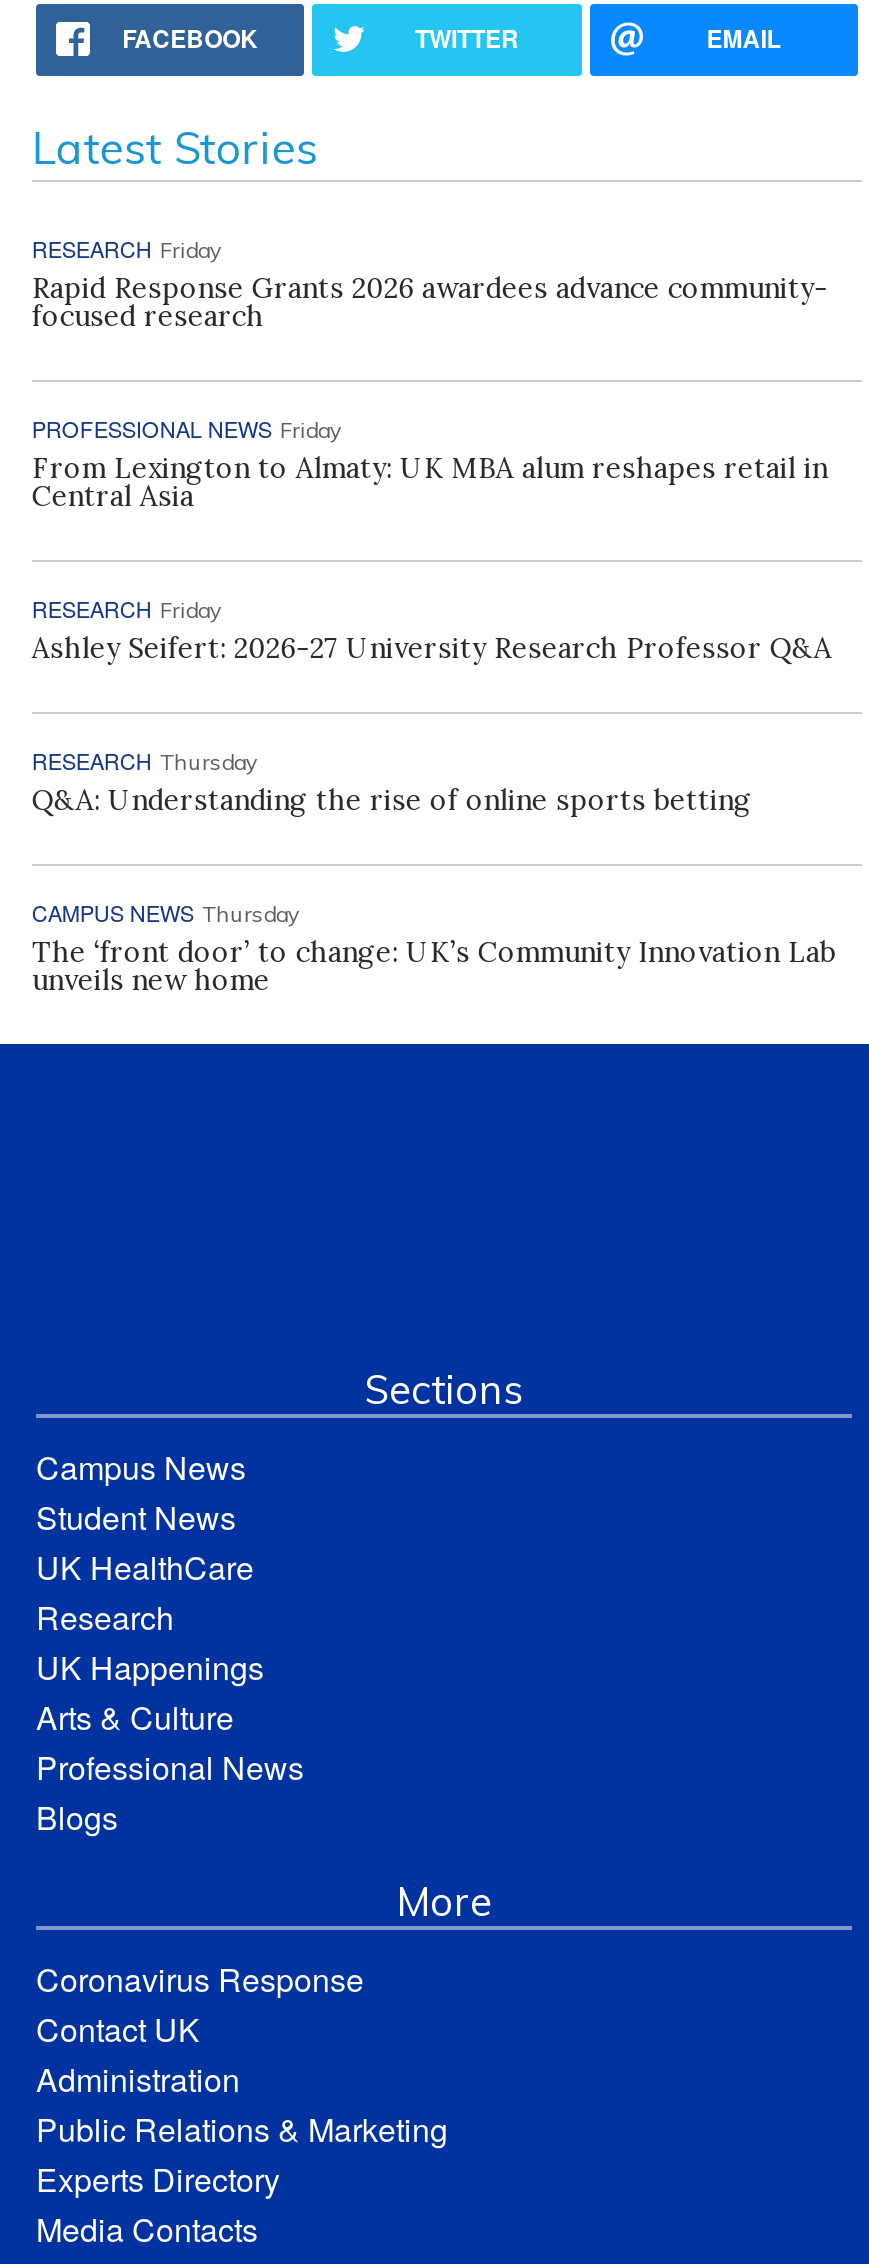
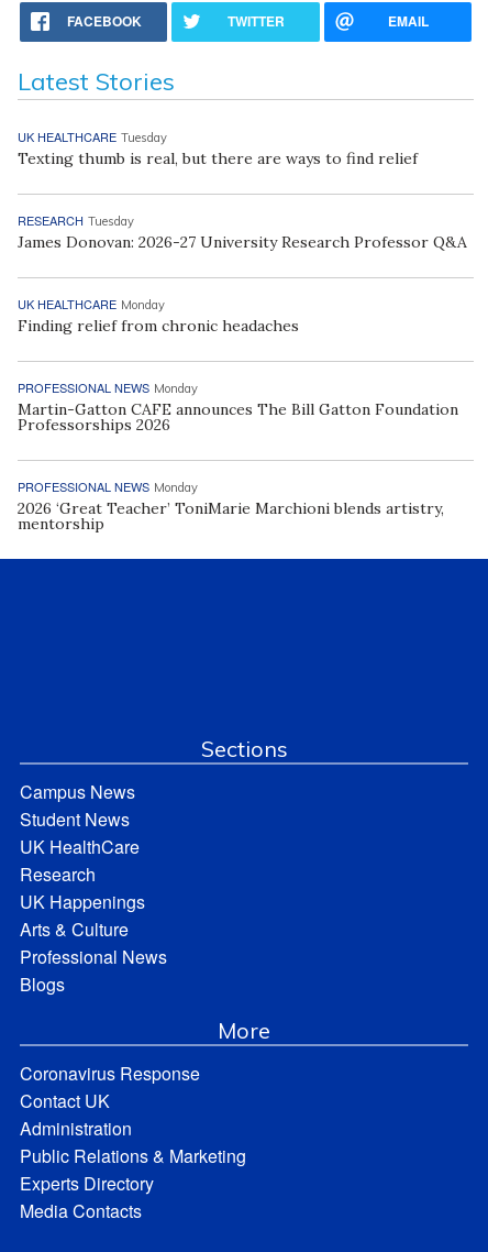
[32,231,828,333] RESEARCH Friday | Rapid Response Grants 2026 awardees advance community- | focused research -> [17,127,418,168] UK HEALTHCARE Tuesday | Texting thumb is real, but there are ways to find relief
[32,411,828,513] PROFESSIONAL NEWS Friday | From Lexington to Almaty: UK MBA alum reshapes retail in | Central Asia -> [17,211,467,252] RESEARCH Tuesday | James Donovan: 2026-27 University Research Professor Q&A
[32,591,832,665] RESEARCH Friday | Ashley Seifert: 2026-27 University Research Professor Q&A -> [17,295,299,335] UK HEALTHCARE Monday | Finding relief from chronic headaches
[32,743,752,817] RESEARCH Thursday | Q&A: Understanding the rise of online sports betting -> [17,378,458,434] PROFESSIONAL NEWS Monday | Martin-Gatton CAFE announces The Bill Gatton Foundation | Professorships 2026
[32,895,836,997] CAMPUS NEWS Thursday | The ‘front door’ to change: UK’s Community Innovation Lab | unveils new home -> [17,477,444,533] PROFESSIONAL NEWS Monday | 2026 ‘Great Teacher’ ToniMarie Marchioni blends artistry, | mentorship

